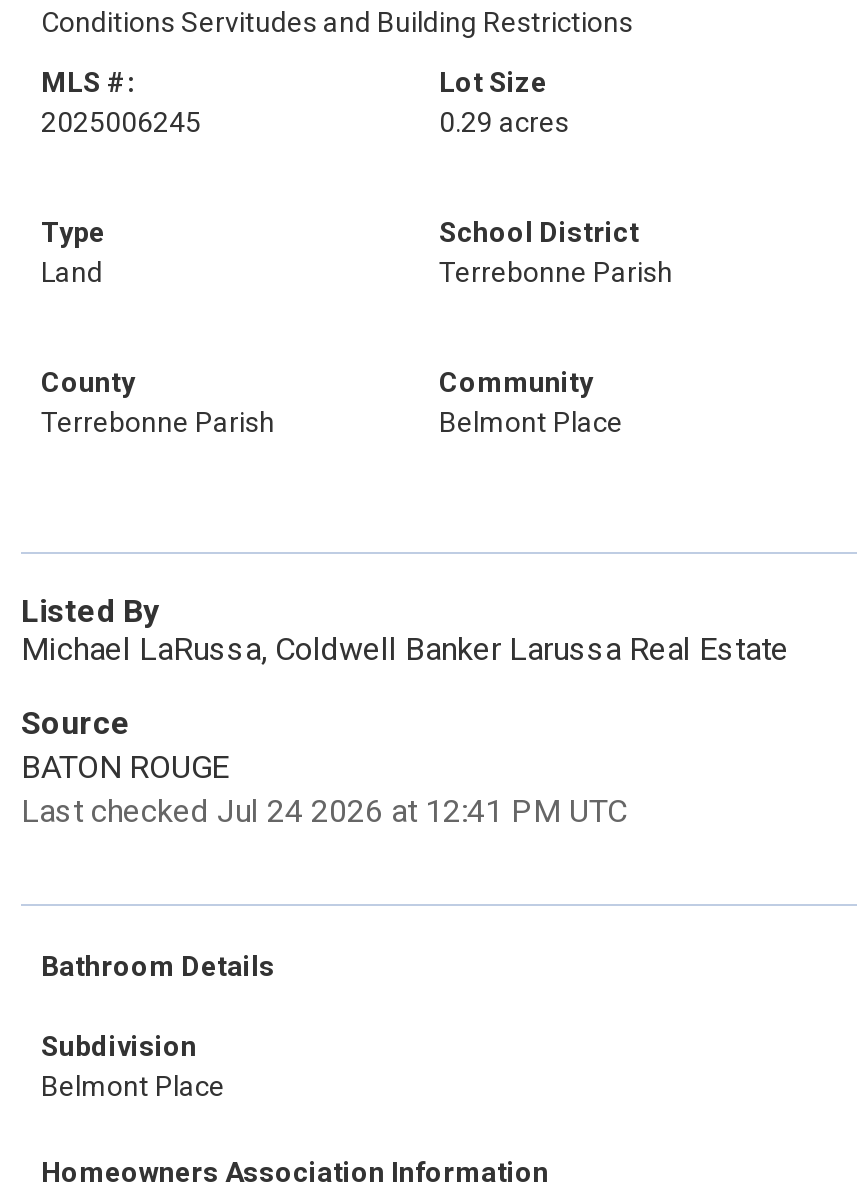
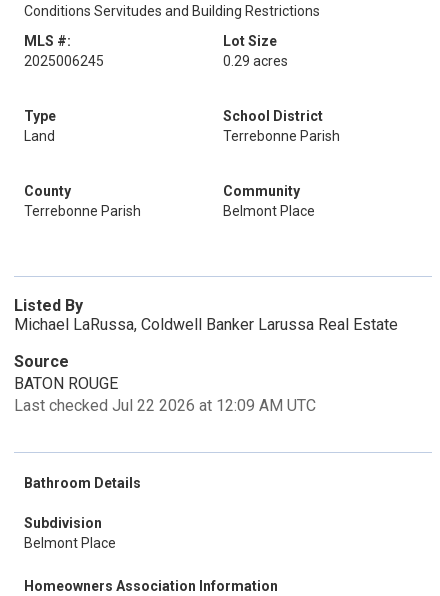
[21,792,627,830] Last checked Jul 24 2026 at 12:41 PM UTC -> [14,396,316,415] Last checked Jul 22 2026 at 12:09 AM UTC

